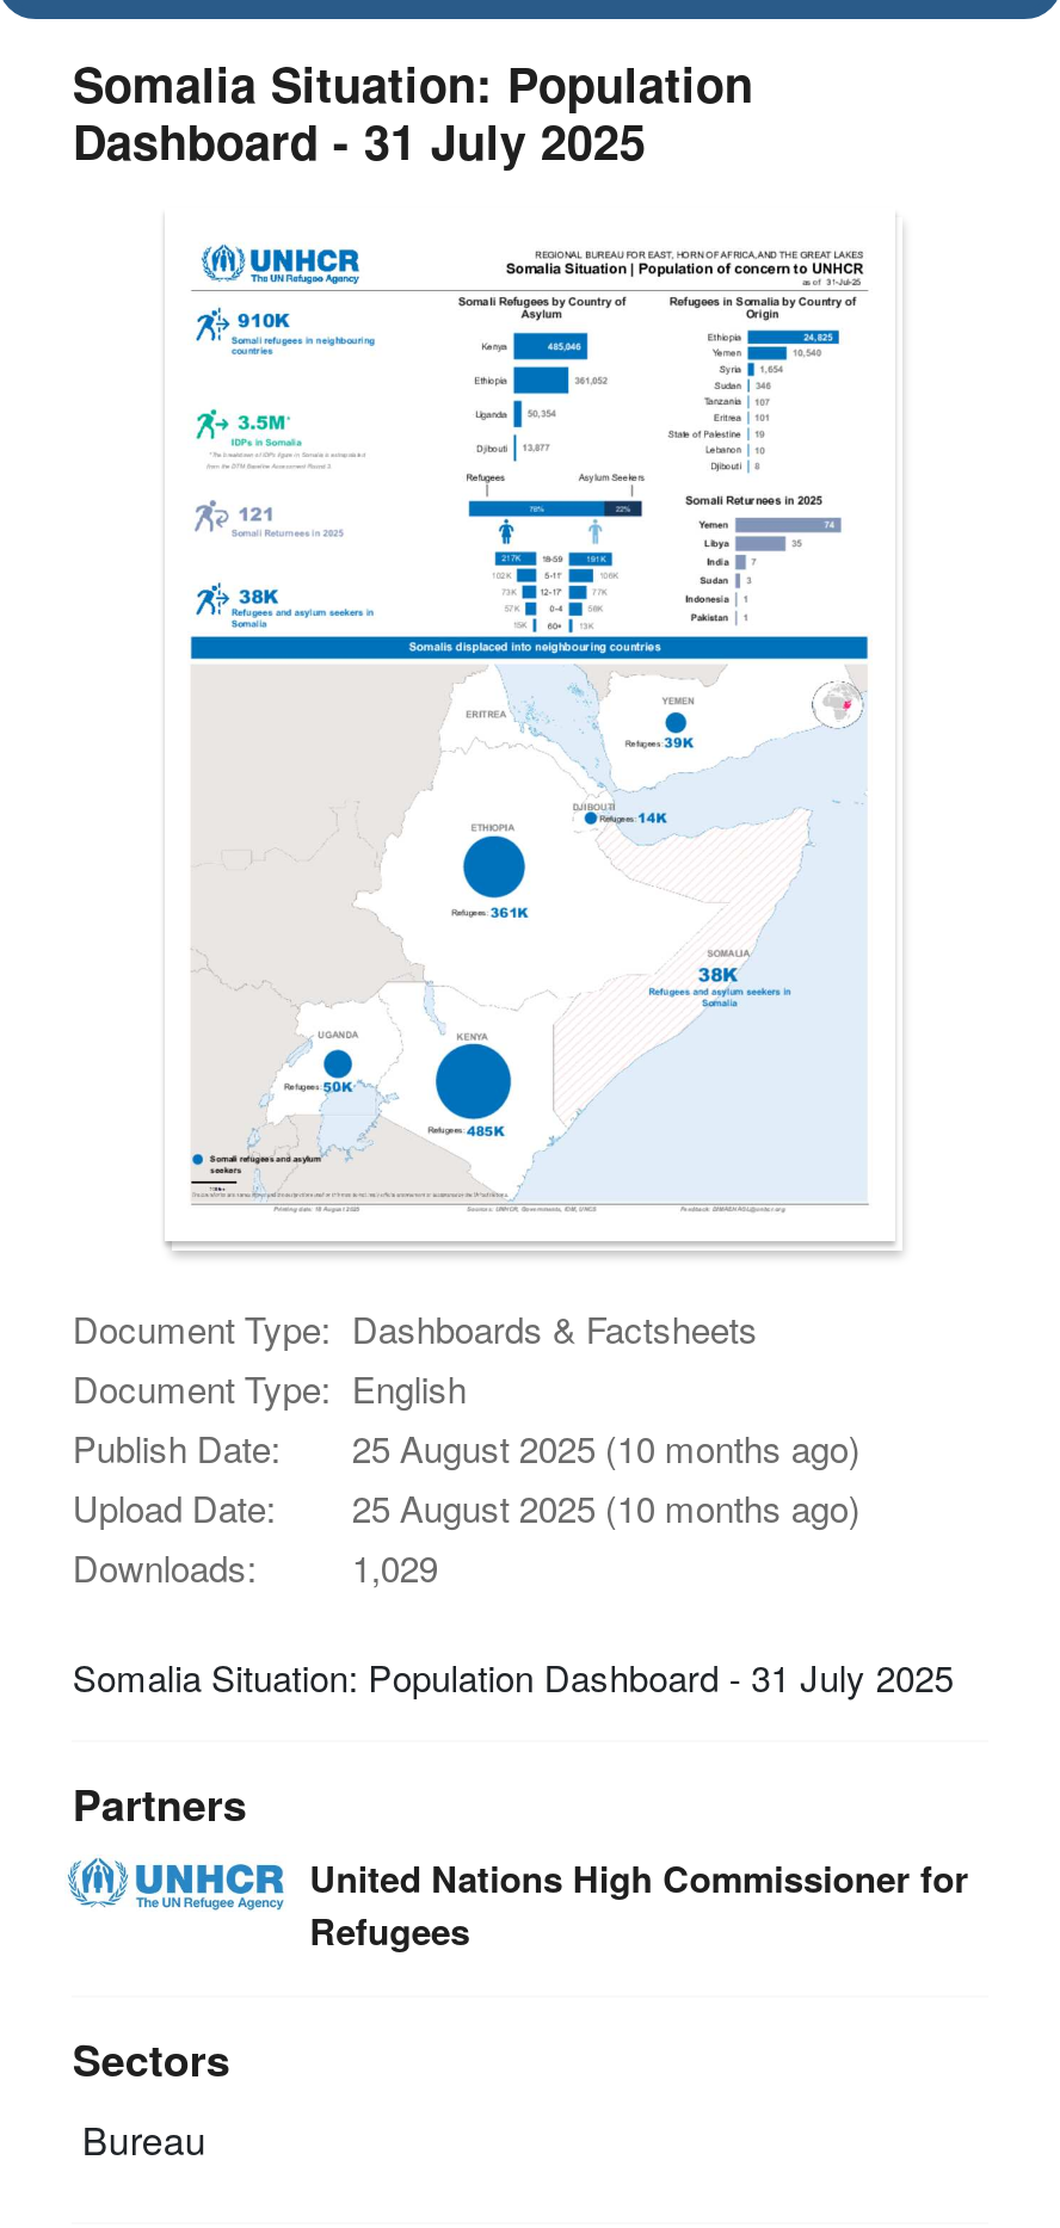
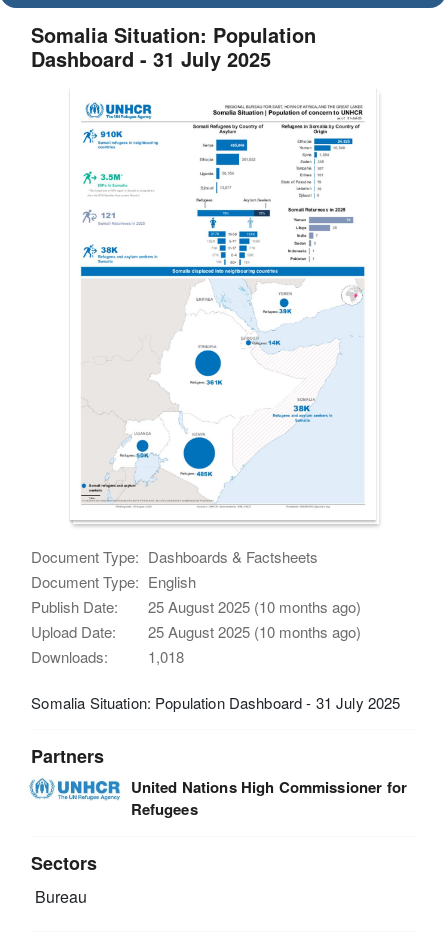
[72,1541,438,1591] Downloads: 1,029 -> [31,646,184,667] Downloads: 1,018

